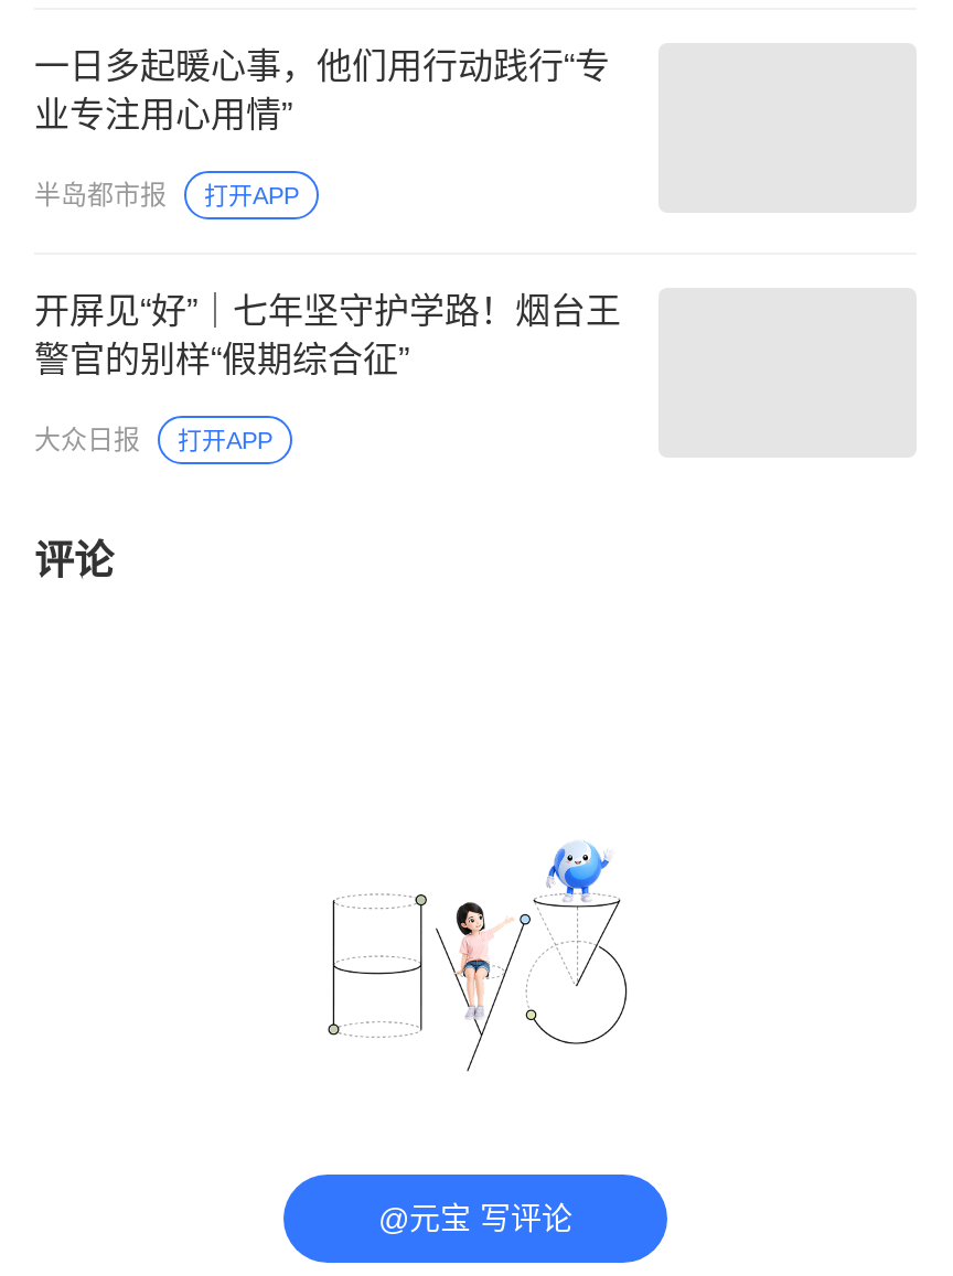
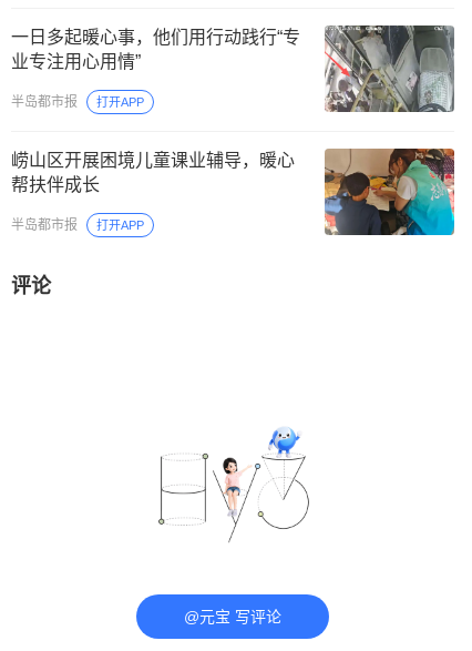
none -> [325,24,455,113] [image]
none -> [324,148,455,236] [image]
[34,292,621,378] 开屏见“好”｜七年坚守护学路！烟台王 | 警官的别样“假期综合征” -> [11,151,295,194] 崂山区开展困境儿童课业辅导，暖心 | 帮扶伴成长
[34,424,140,455] 大众日报 -> [11,217,78,233] 半岛都市报

